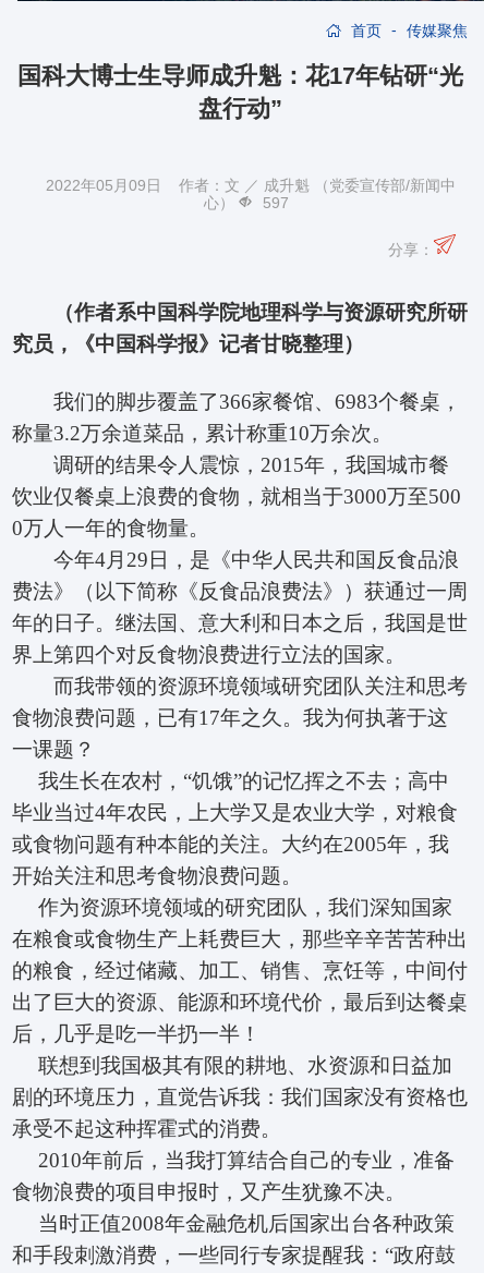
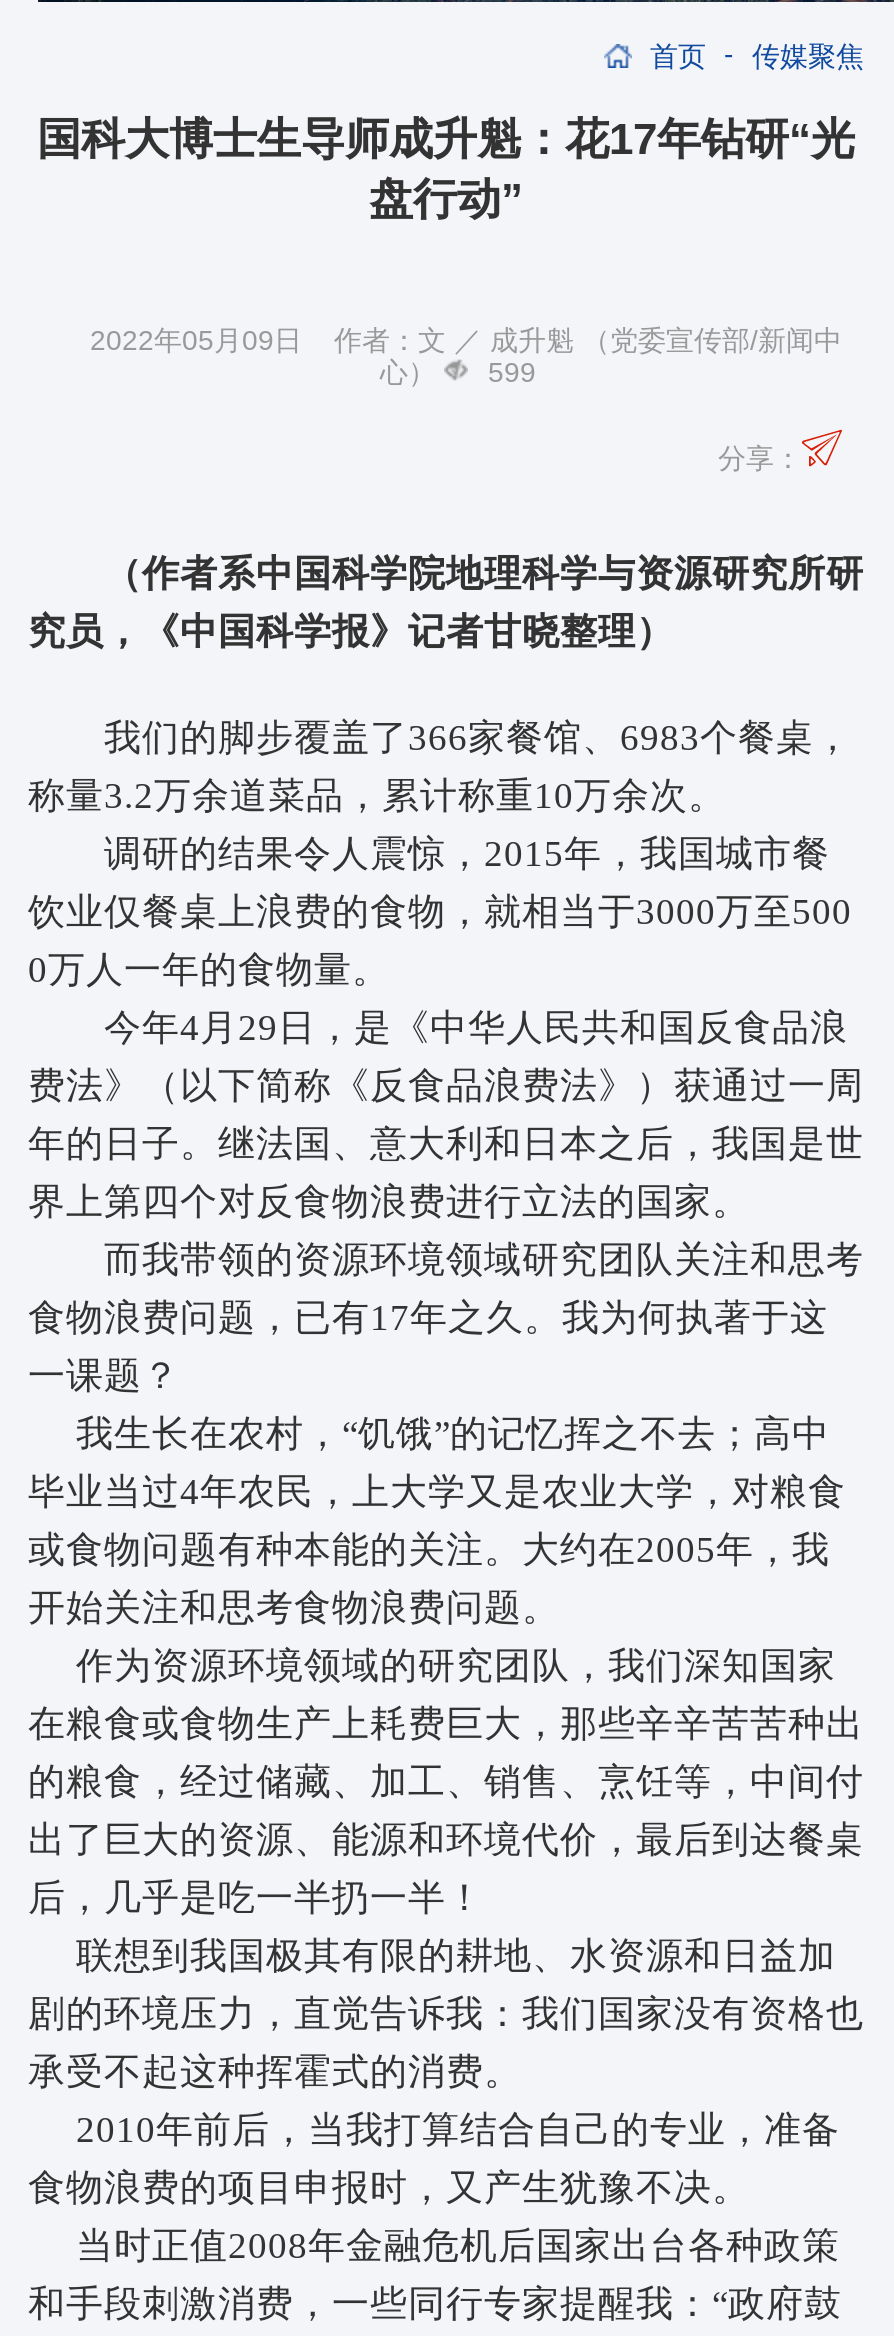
[204,195,298,212] 心） 597 -> [380,357,552,389] 心） 599

